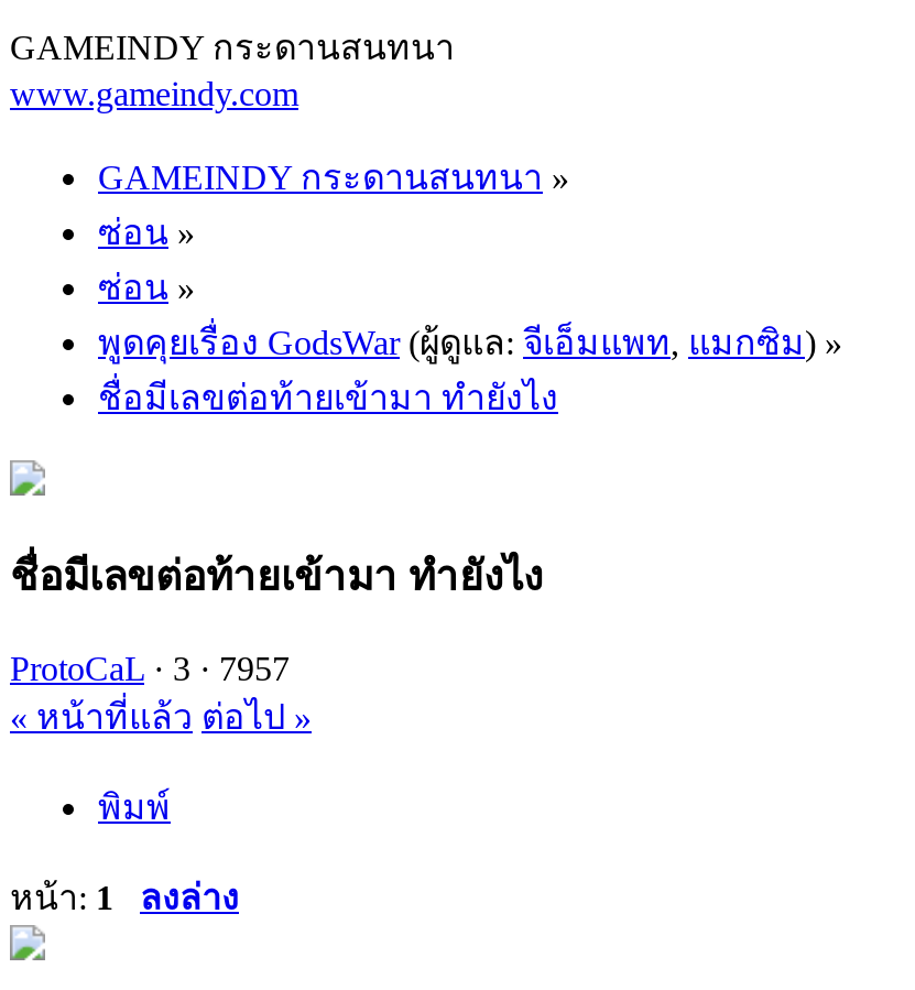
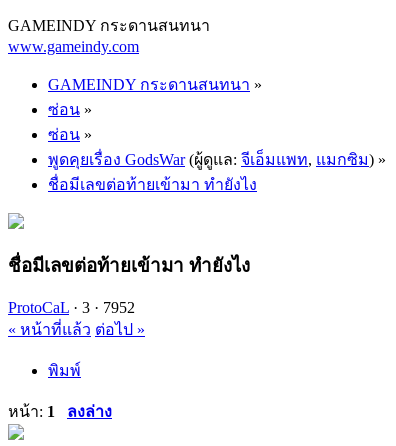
[10,650,290,687] ProtoCaL · 3 · 7957 -> [8,299,135,316] ProtoCaL · 3 · 7952

